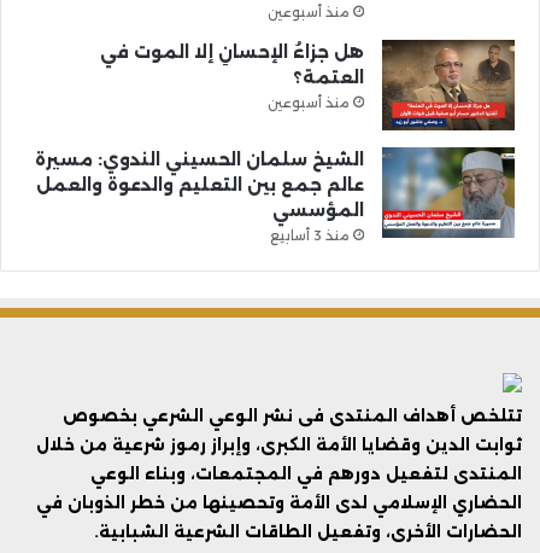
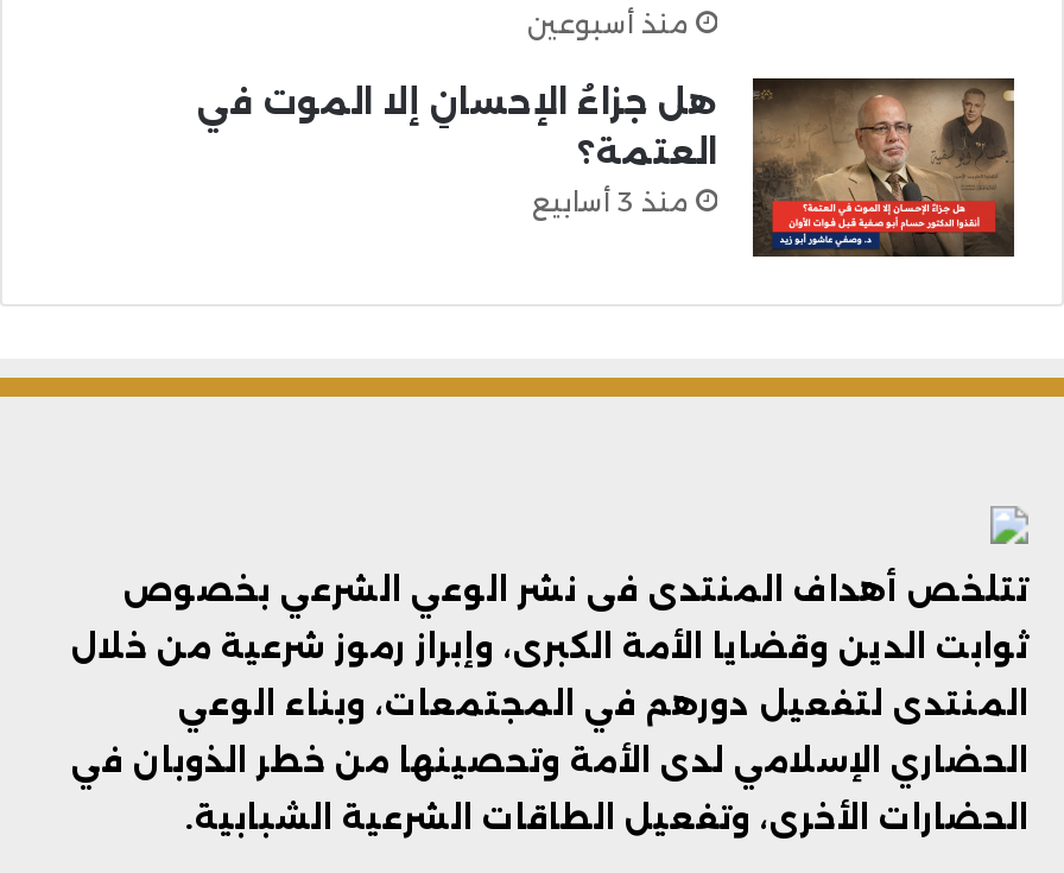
[35,94,516,246] [image] | منذ أسبوعين | الشيخ سلمان الحسيني الندوي: مسيرة | عالم جمع بين التعليم والدعوة والعمل | المؤسسي -> none

